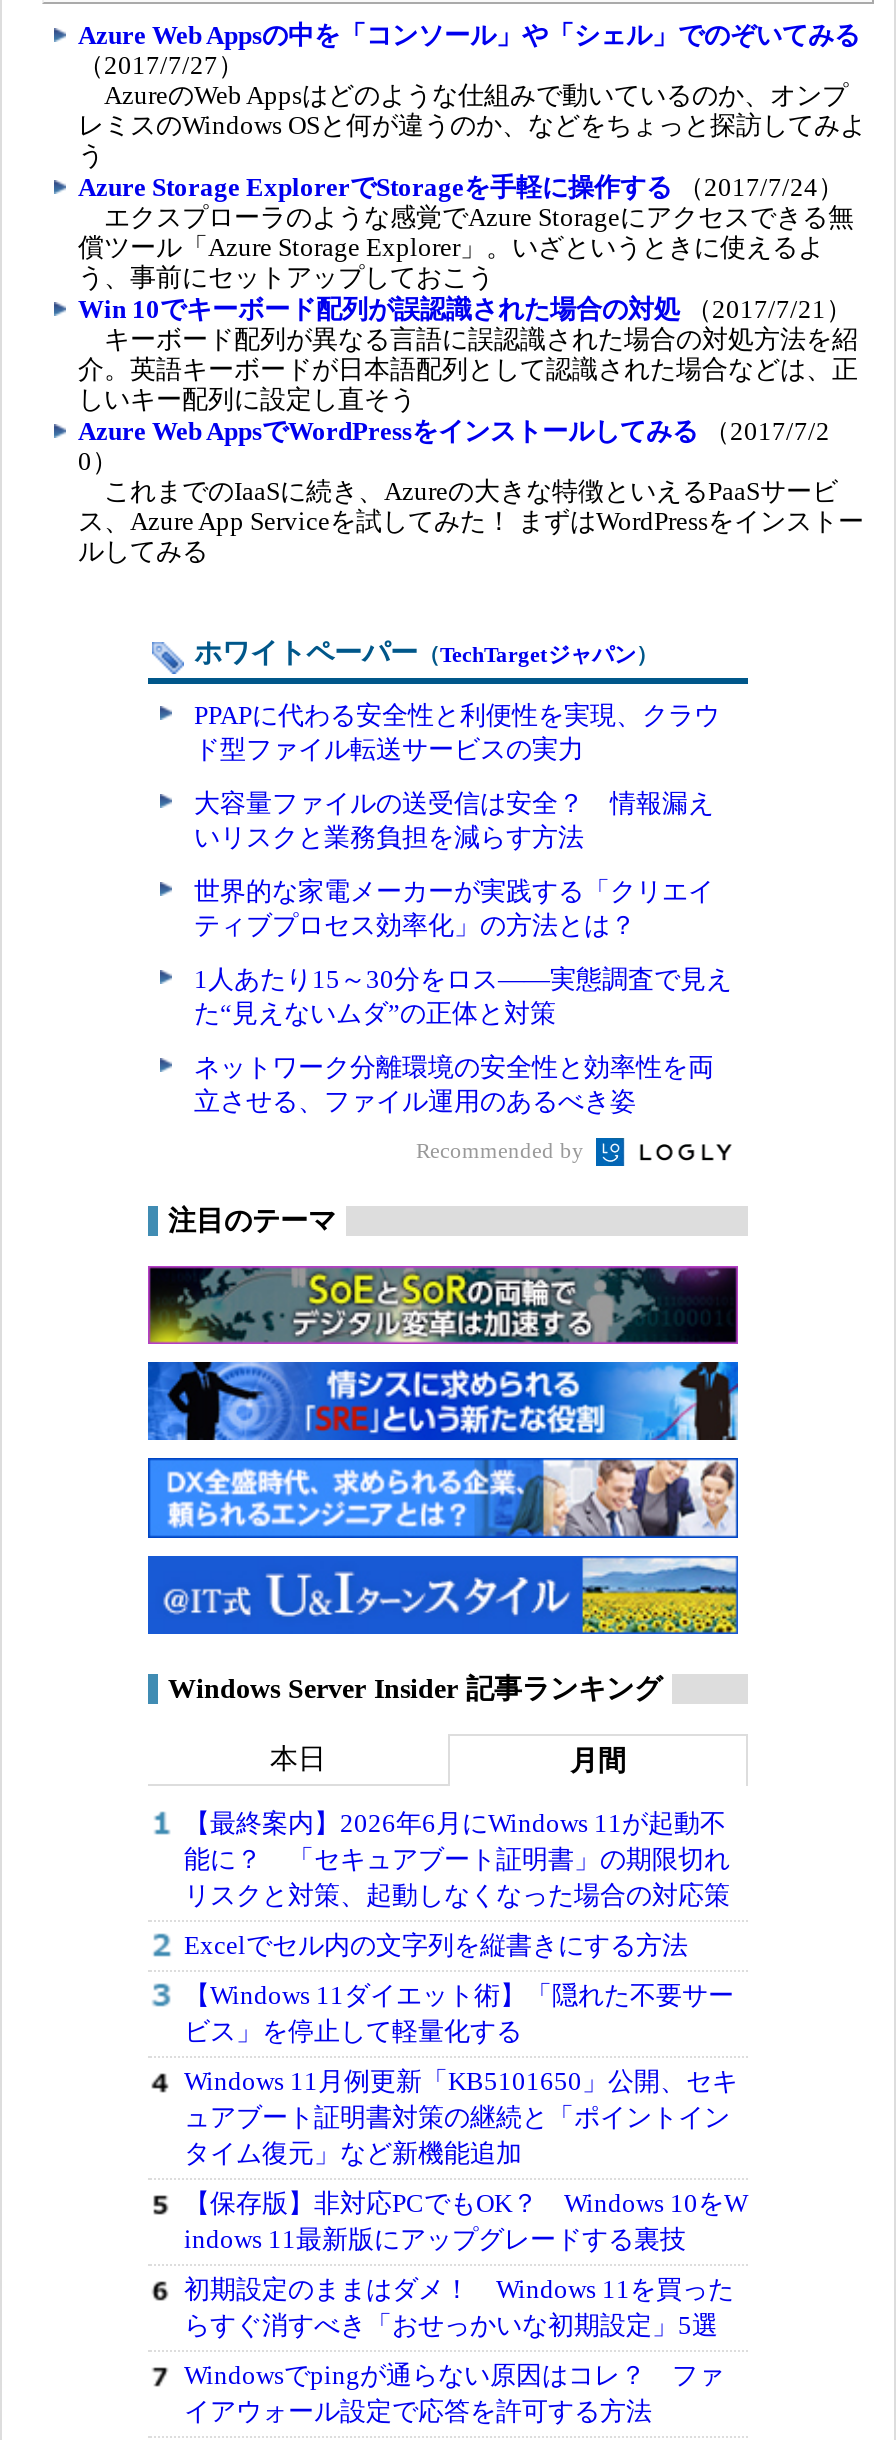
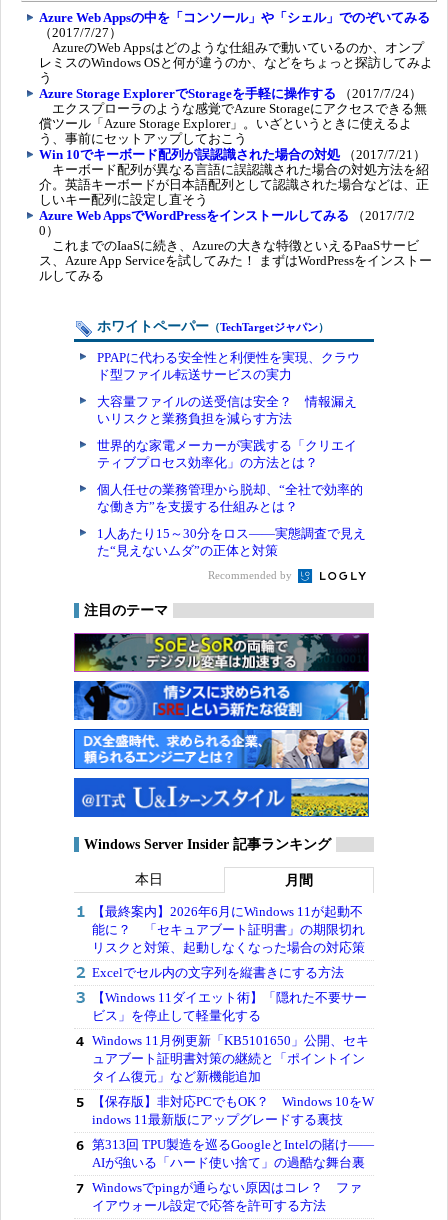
none -> [97,482,363,514] 個人任せの業務管理から脱却、“全社で効率的 | な働き方”を支援する仕組みとは？
moved [194,964,732,1028] -> [97,526,366,558]: 1人あたり15～30分をロス――実態調査で見え | た“見えないムダ”の正体と対策
[194,1052,714,1116] ネットワーク分離環境の安全性と効率性を両 | 立させる、ファイル運用のあるべき姿 -> none
[184,2274,734,2340] 初期設定のままはダメ！ Windows 11を買った | らすぐ消すべき「おせっかいな初期設定」5選 -> [92,1137,374,1170] 第313回 TPU製造を巡るGoogleとIntelの賭け―― | AIが強いる「ハード使い捨て」の過酷な舞台裏

